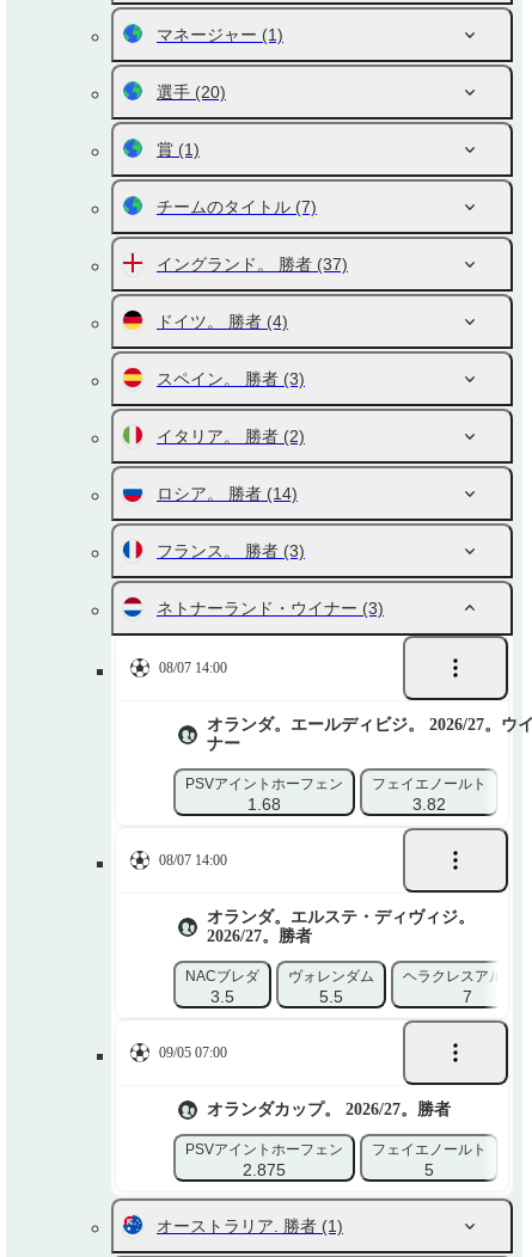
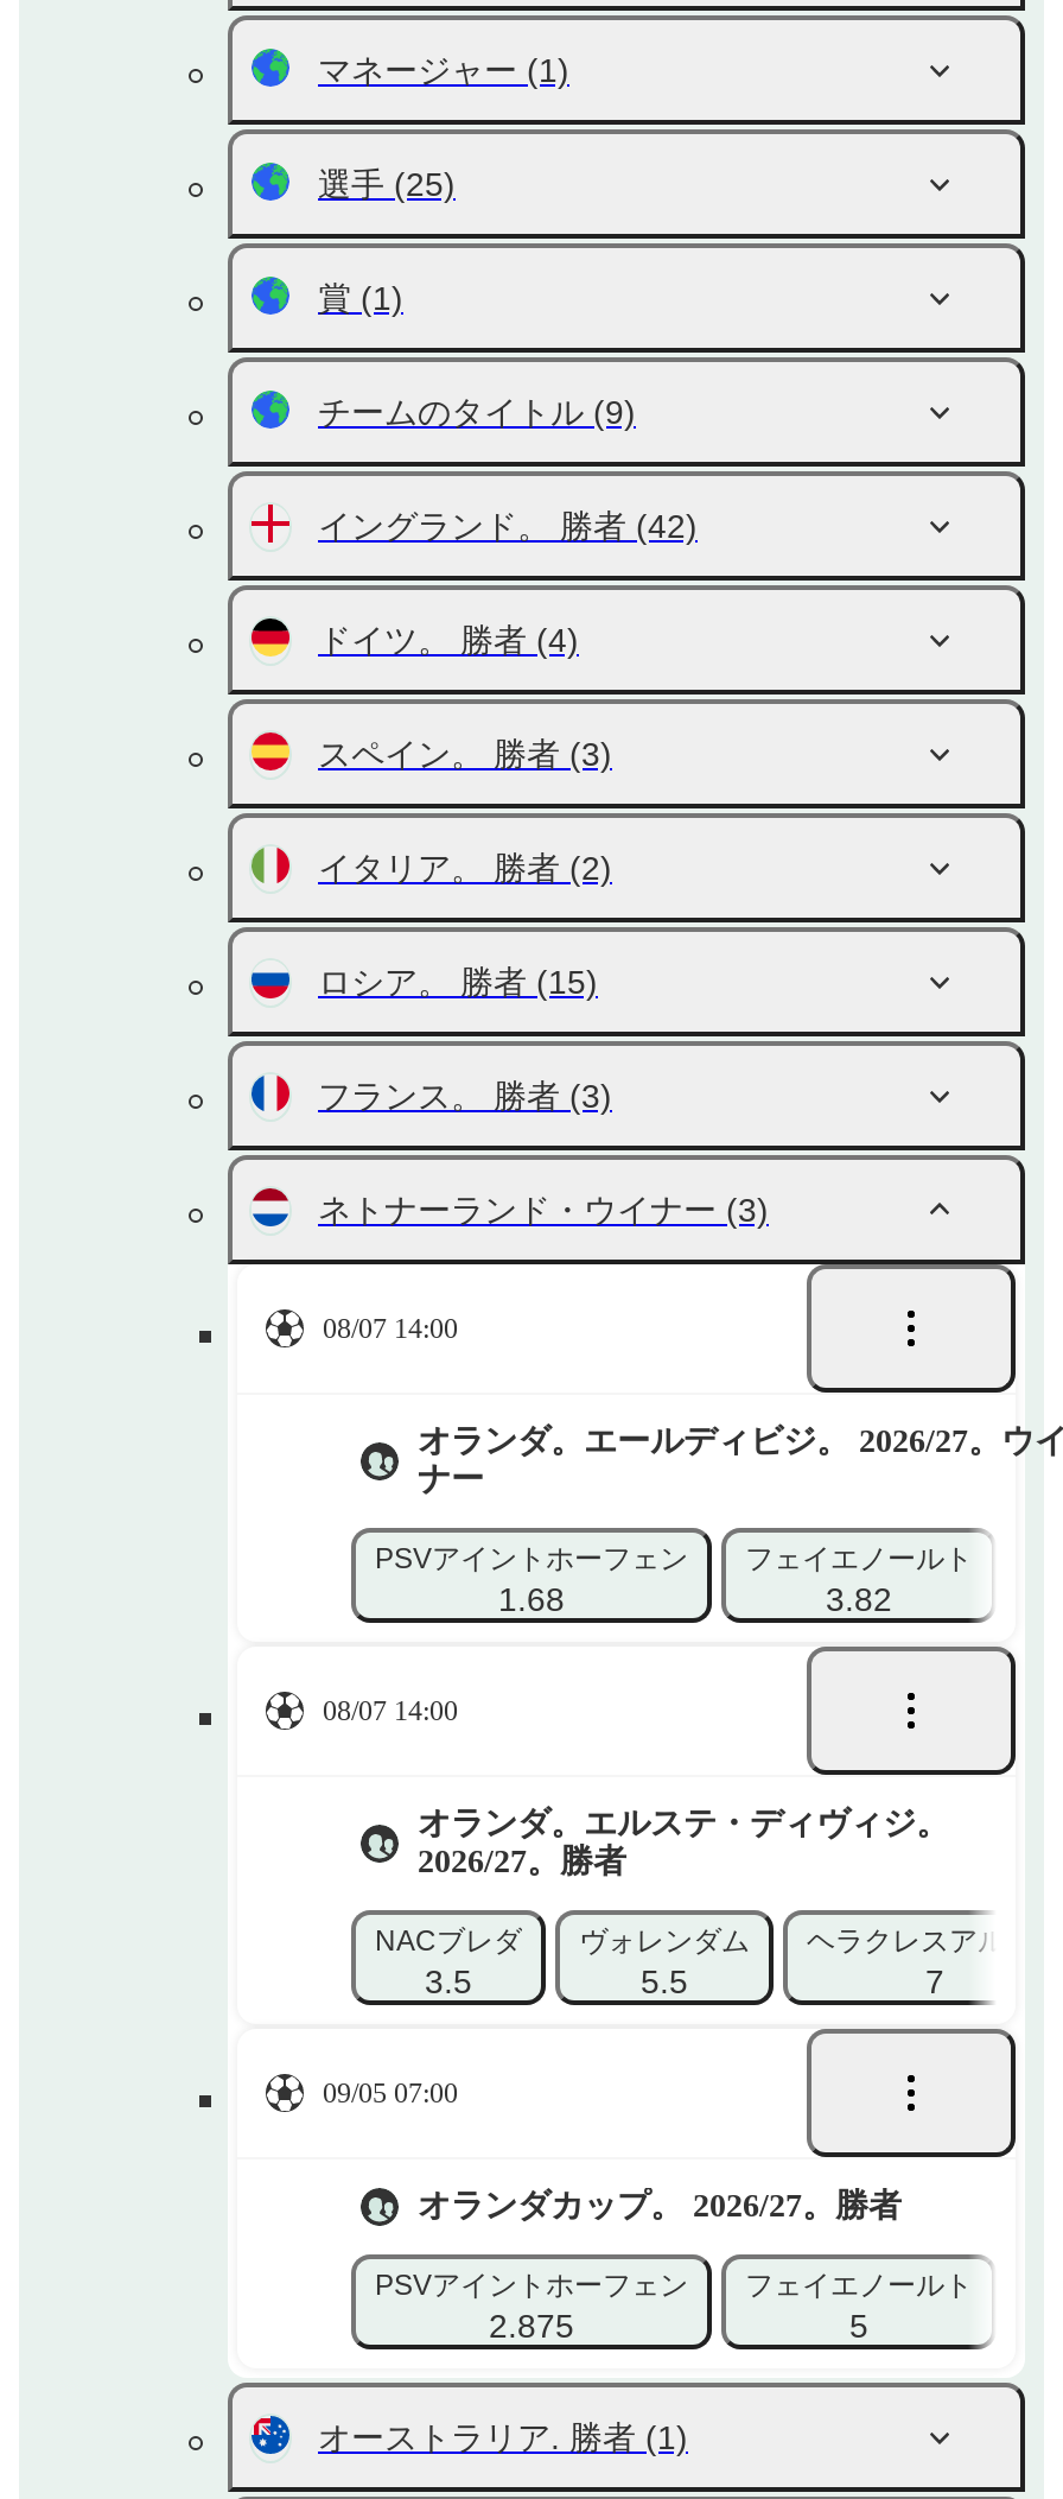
[157,82,226,102] 選手(20) -> [318,165,456,203] 選手(25)
[157,197,317,216] チームのタイトル(7) -> [318,393,636,431] チームのタイトル(9)
[157,255,348,274] イングランド。 勝者(37) -> [318,507,698,545] イングランド。 勝者(42)
[157,484,298,503] ロシア。 勝者(14) -> [318,963,598,1001] ロシア。 勝者(15)

